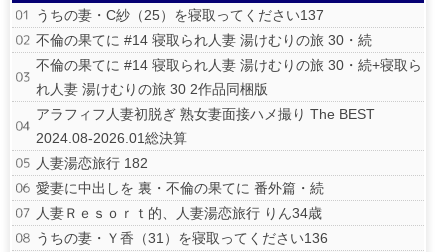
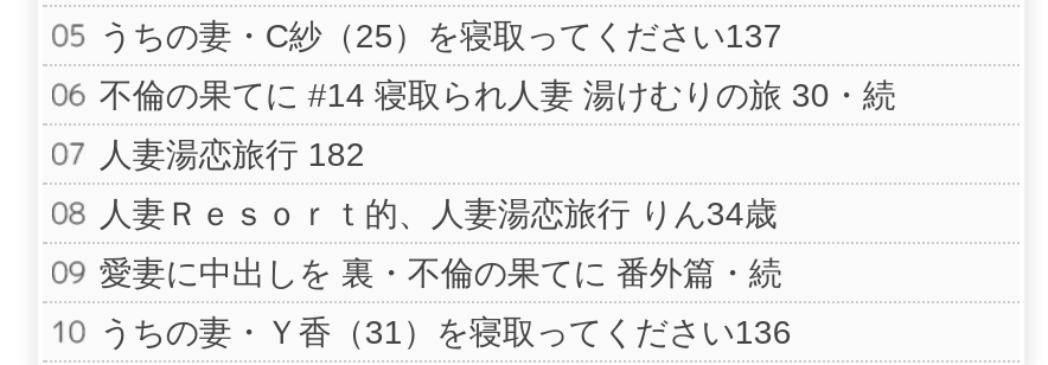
[36,57,422,146] 不倫の果てに #14 寝取られ人妻 湯けむりの旅 30・続+寝取ら | れ人妻 湯けむりの旅 30 2作品同梱版 | アラフィフ人妻初脱ぎ 熟女妻面接ハメ撮り The BEST | 2024.08-2026.01総決算 -> none
moved [36,205,322,221] -> [99,194,777,232]: 人妻Ｒｅｓｏｒｔ的、人妻湯恋旅行 りん34歳

